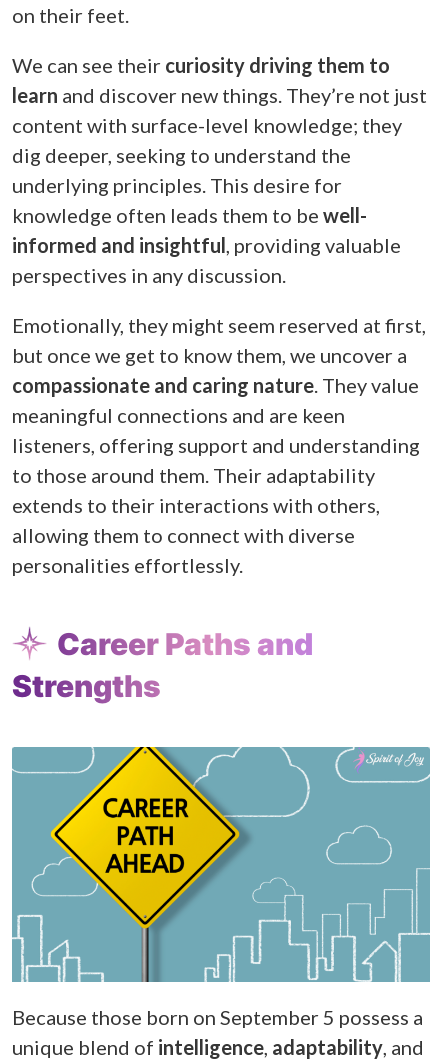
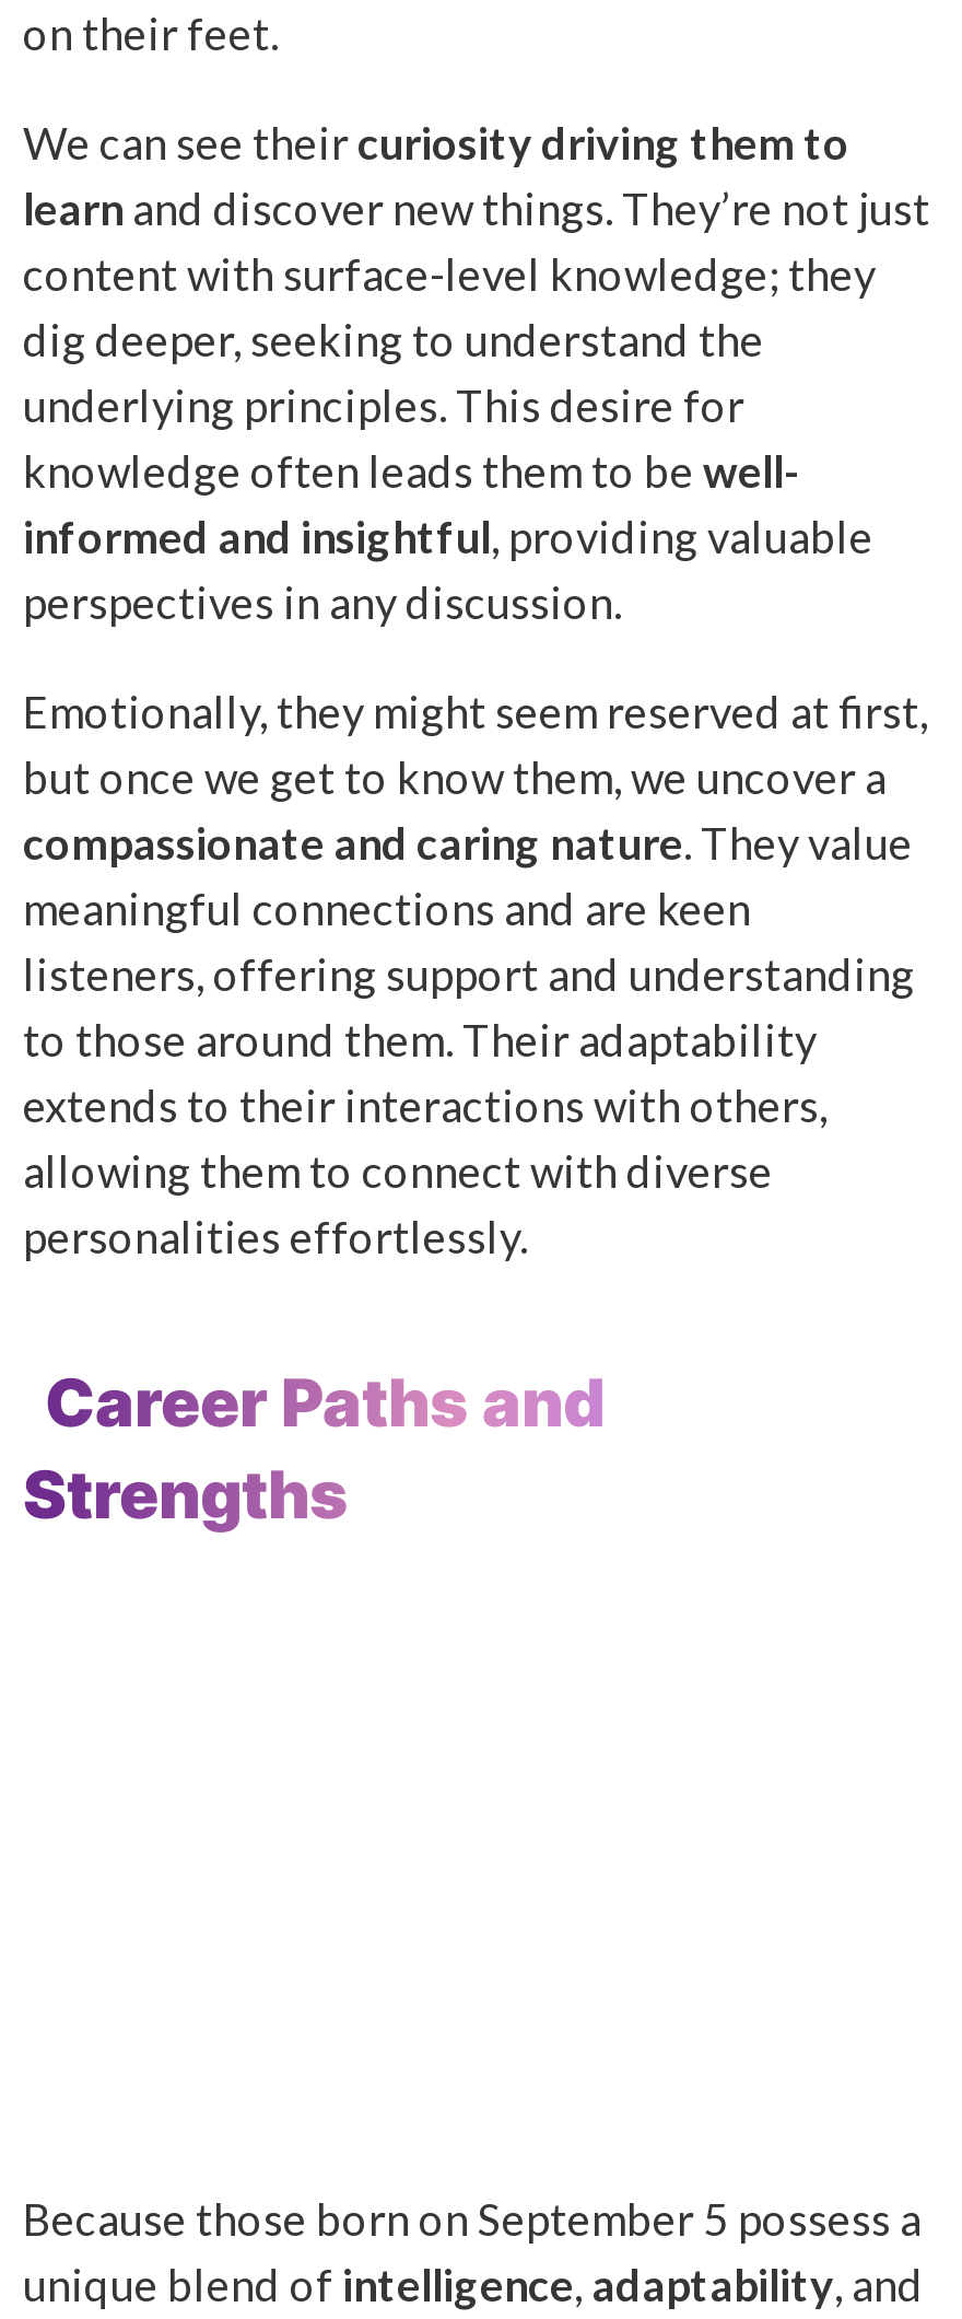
[11,746,431,983] [image] -> none

